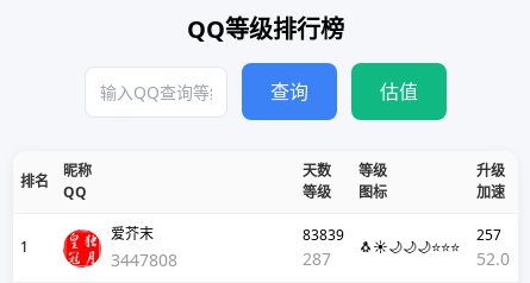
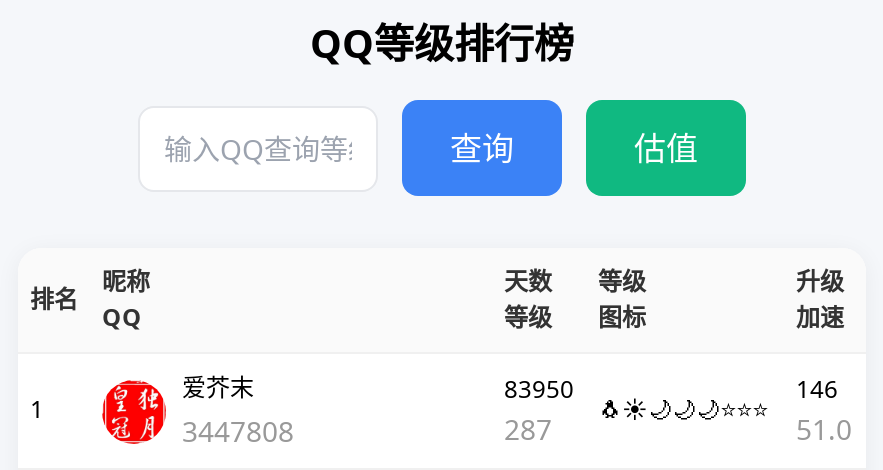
[303,225,344,245] 83839 -> [504,372,574,406] 83950
[476,225,501,245] 257 -> [796,372,838,406] 146
[476,247,510,270] 52.0 -> [796,410,852,448] 51.0

